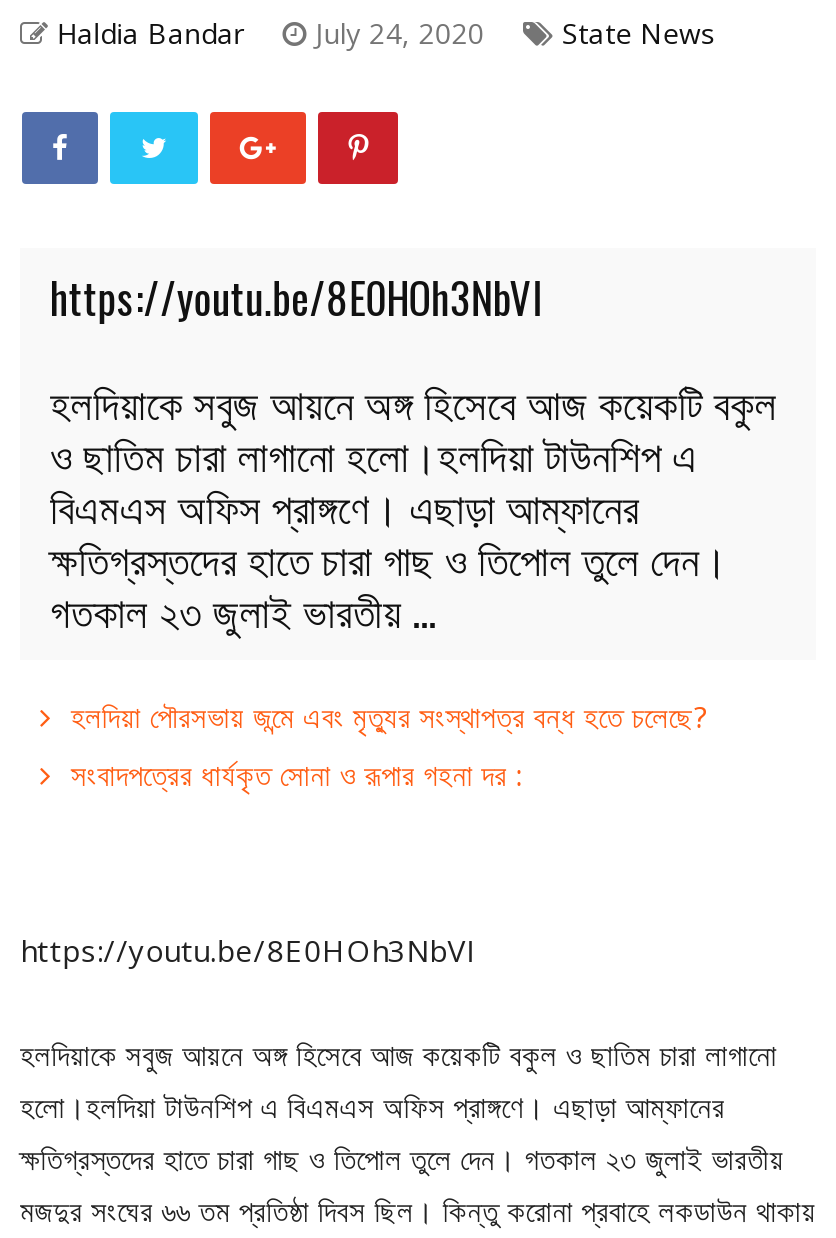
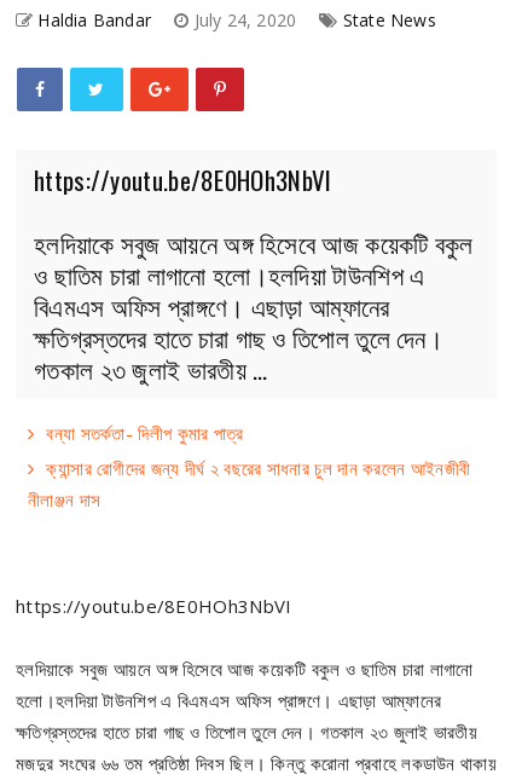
[71,696,708,794] হলদিয়া পৌরসভায় জন্মে এবং মৃত্যুর সংস্থাপত্র বন্ধ হতে চলেছে? | সংবাদপত্রের ধার্যকৃত সোনা ও রূপার গহনা দর : -> [28,421,470,511] বন্যা সতর্কতা- দিলীপ কুমার পাত্র | ক্যান্সার রোগীদের জন্য দীর্ঘ ২ বছরের সাধনার চুল দান করলেন আইনজীবী | নীলাঞ্জন দাস

